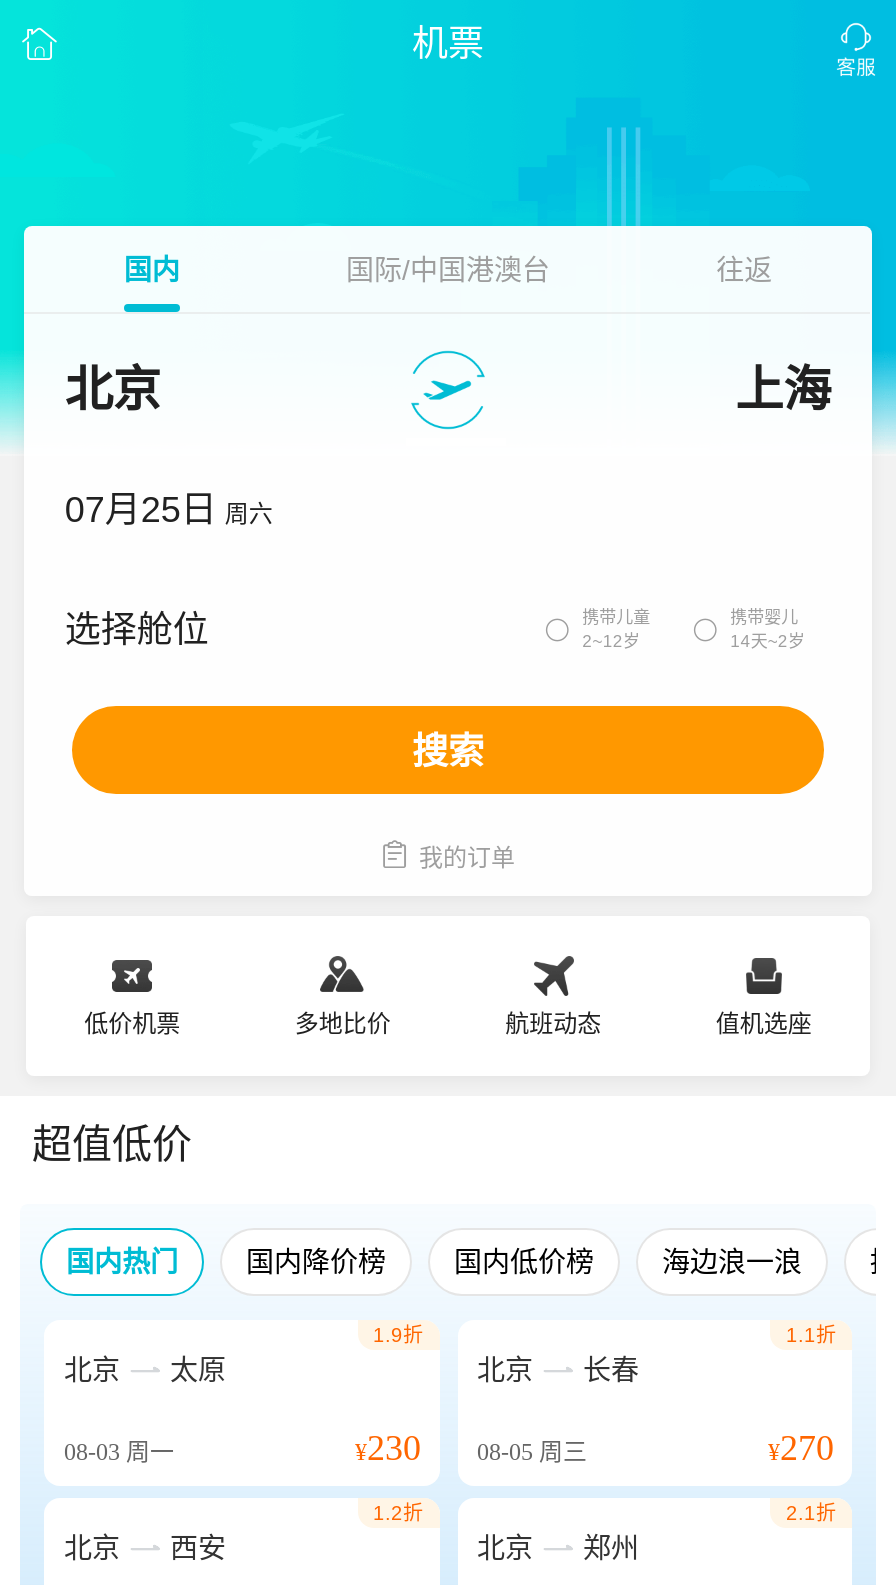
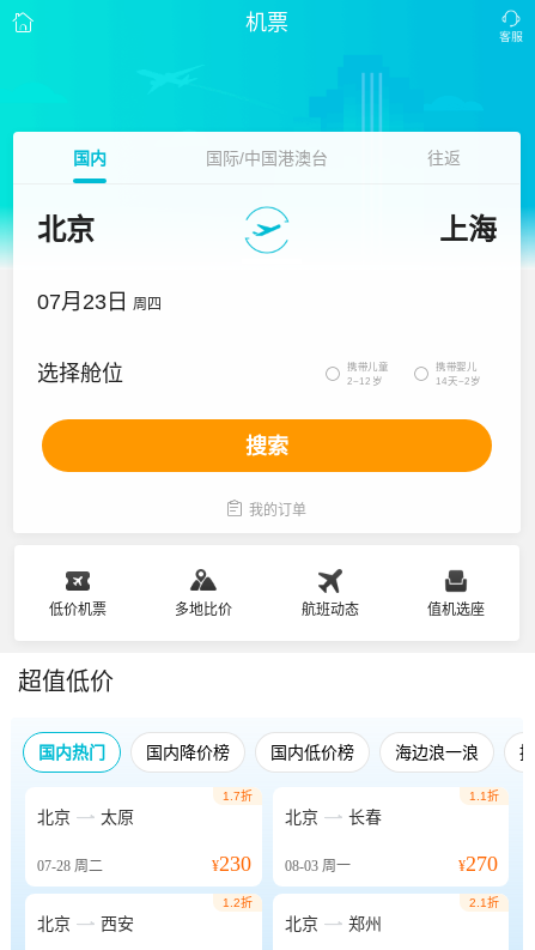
[65,490,273,530] 07月25日 周六 -> [37,290,162,314] 07月23日 周四
[373,1324,423,1346] 1.9折 -> [222,789,252,803] 1.7折
[64,1438,174,1466] 08-03周一 -> [37,858,103,875] 07-28周二
[355,1428,587,1468] ¥230 08-05周三 -> [211,852,350,876] ¥230 08-03周一

